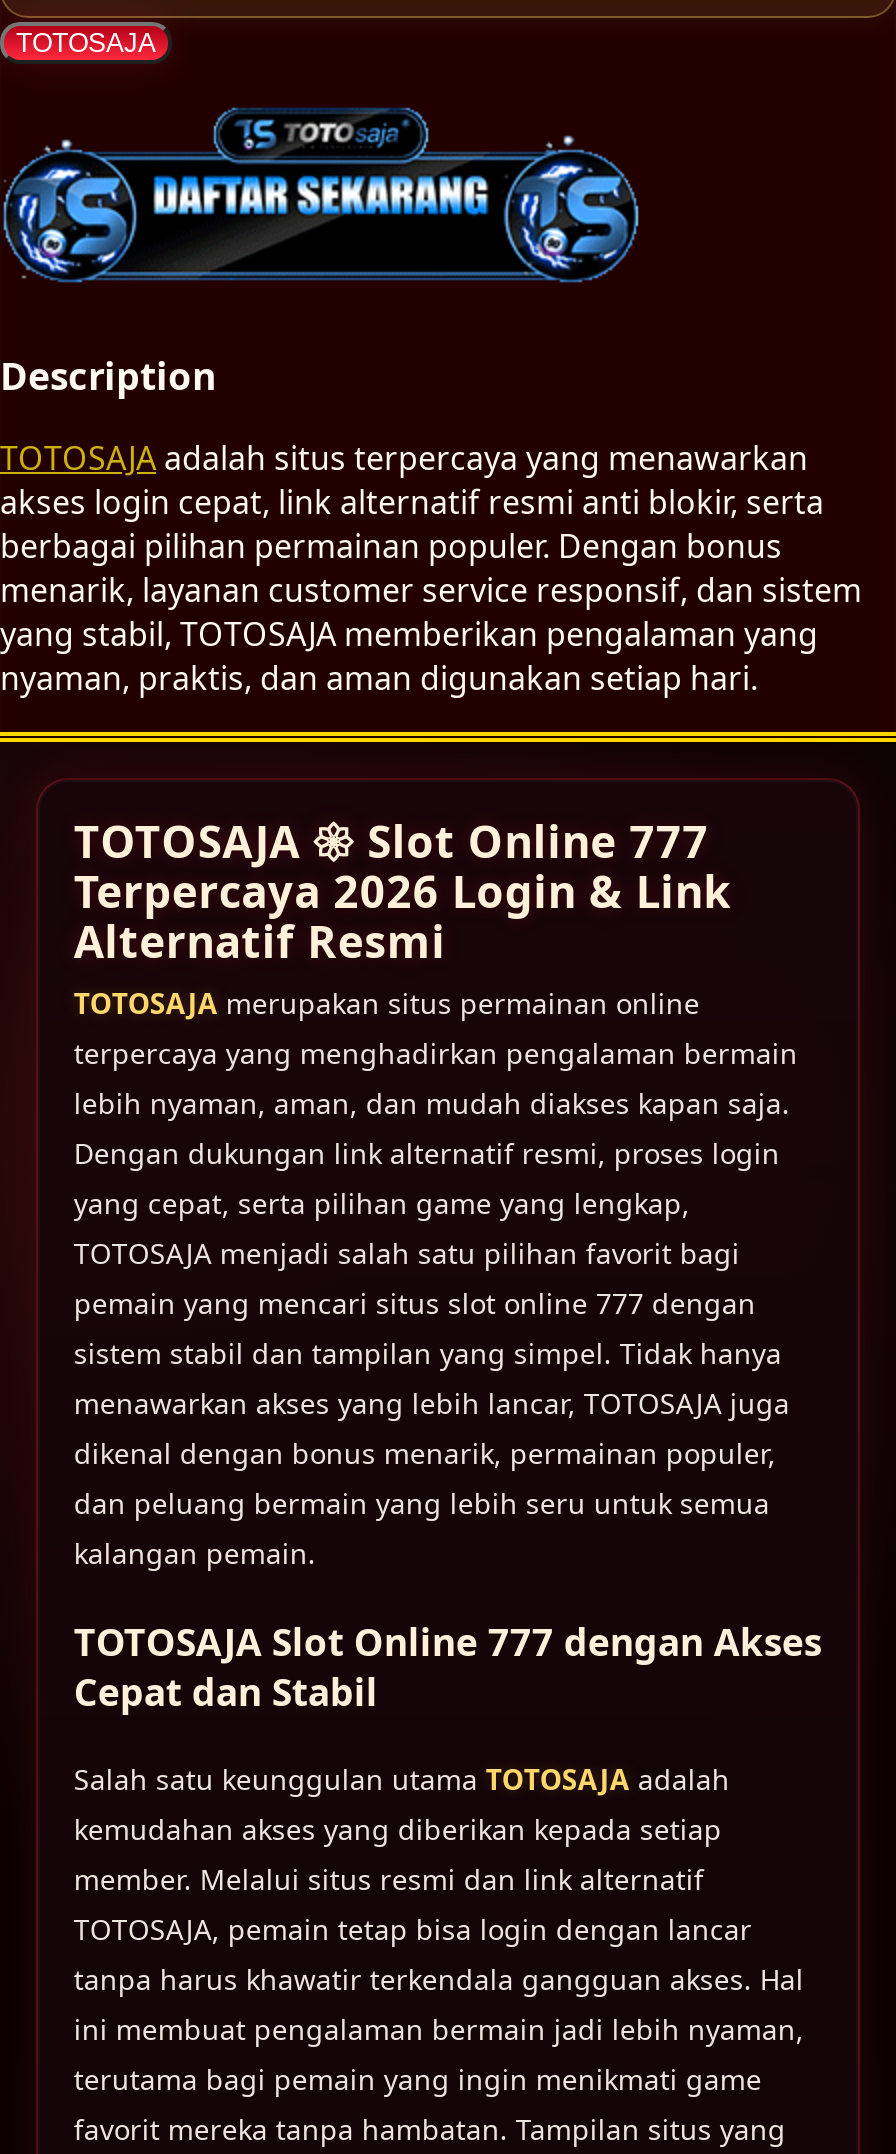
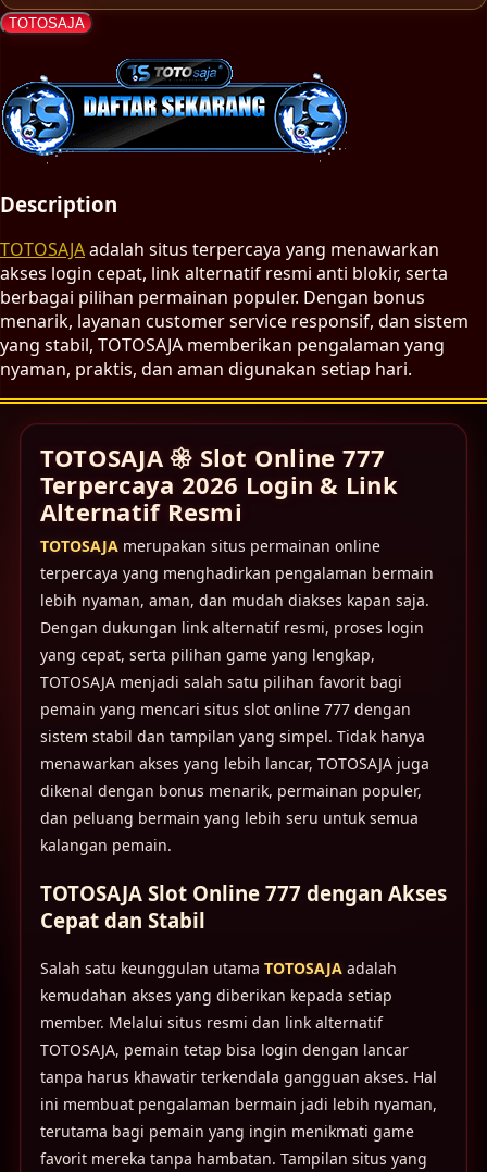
[10,138,136,286] [image] -> [5,74,75,164] [image]
[512,134,634,280] [image] -> [278,72,348,162] [image]

